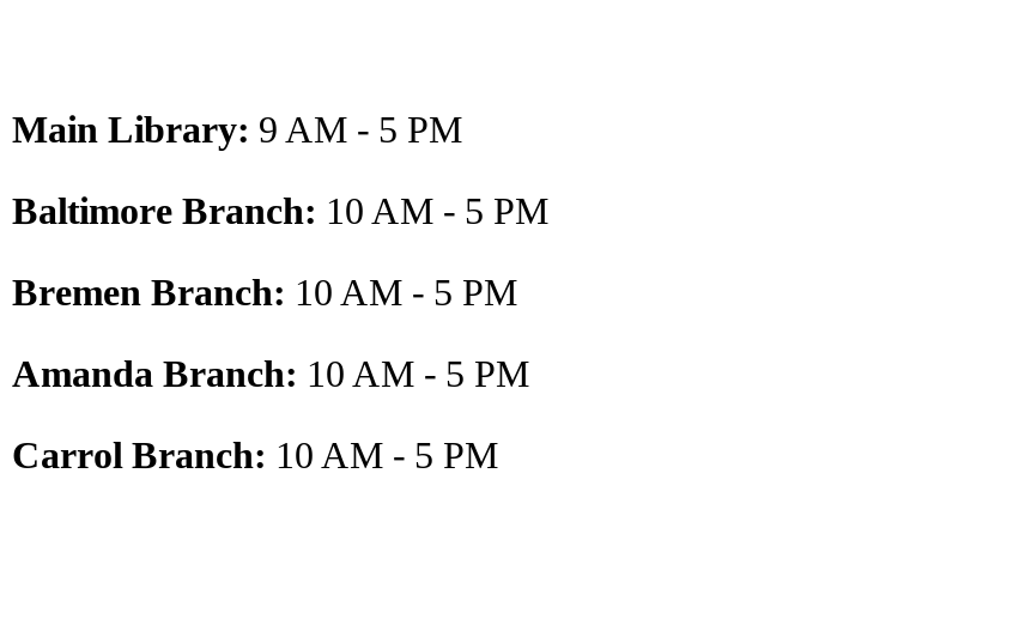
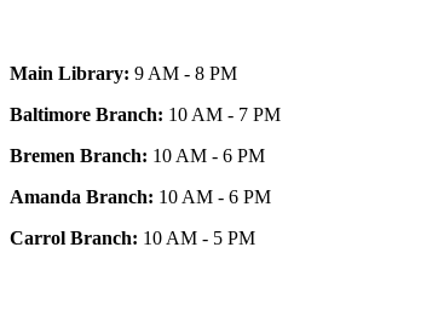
[12,108,462,149] Main Library: 9 AM - 5 PM -> [10,63,237,83] Main Library: 9 AM - 8 PM
[12,190,548,231] Baltimore Branch: 10 AM - 5 PM -> [10,104,281,124] Baltimore Branch: 10 AM - 7 PM
[12,271,517,312] Bremen Branch: 10 AM - 5 PM -> [10,145,265,166] Bremen Branch: 10 AM - 6 PM
[12,353,529,393] Amanda Branch: 10 AM - 5 PM -> [10,186,271,207] Amanda Branch: 10 AM - 6 PM

